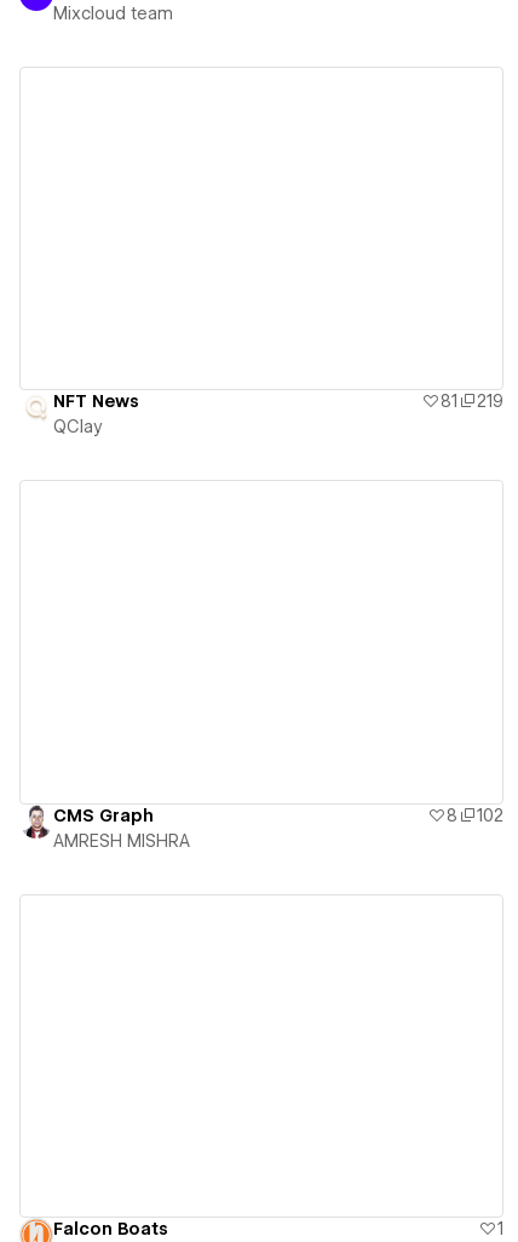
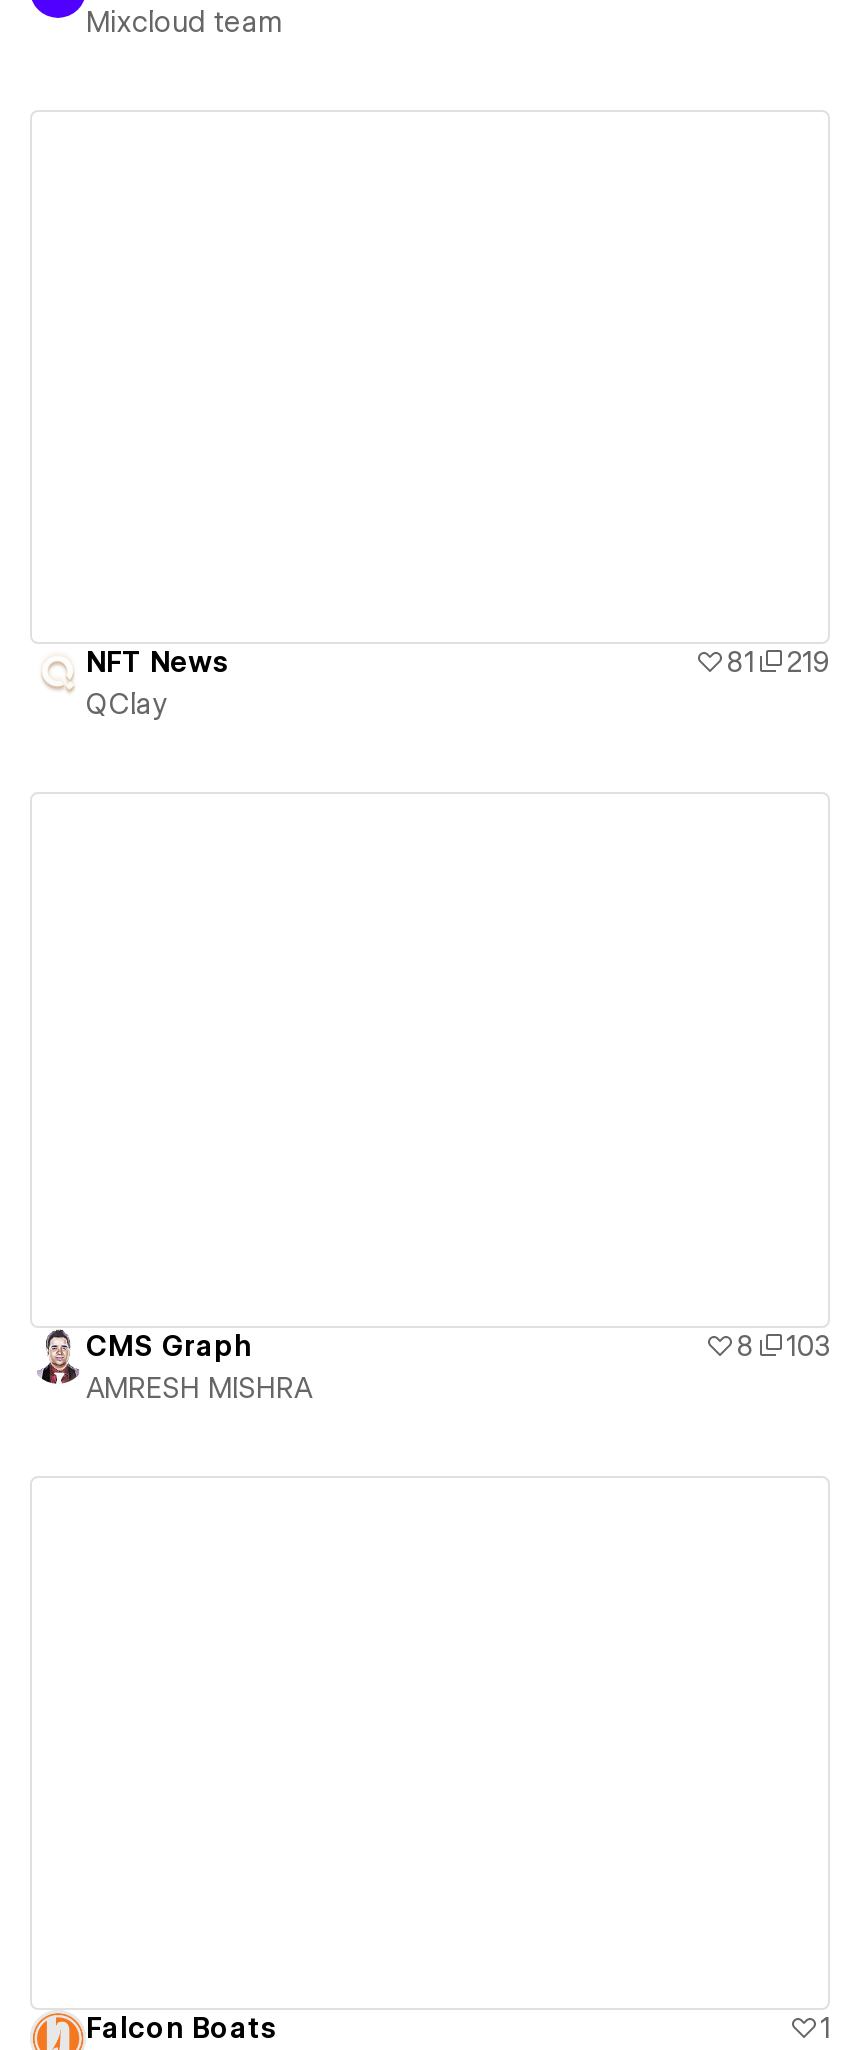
[447,805,503,825] 8 102 -> [736,1329,830,1361] 8 103

